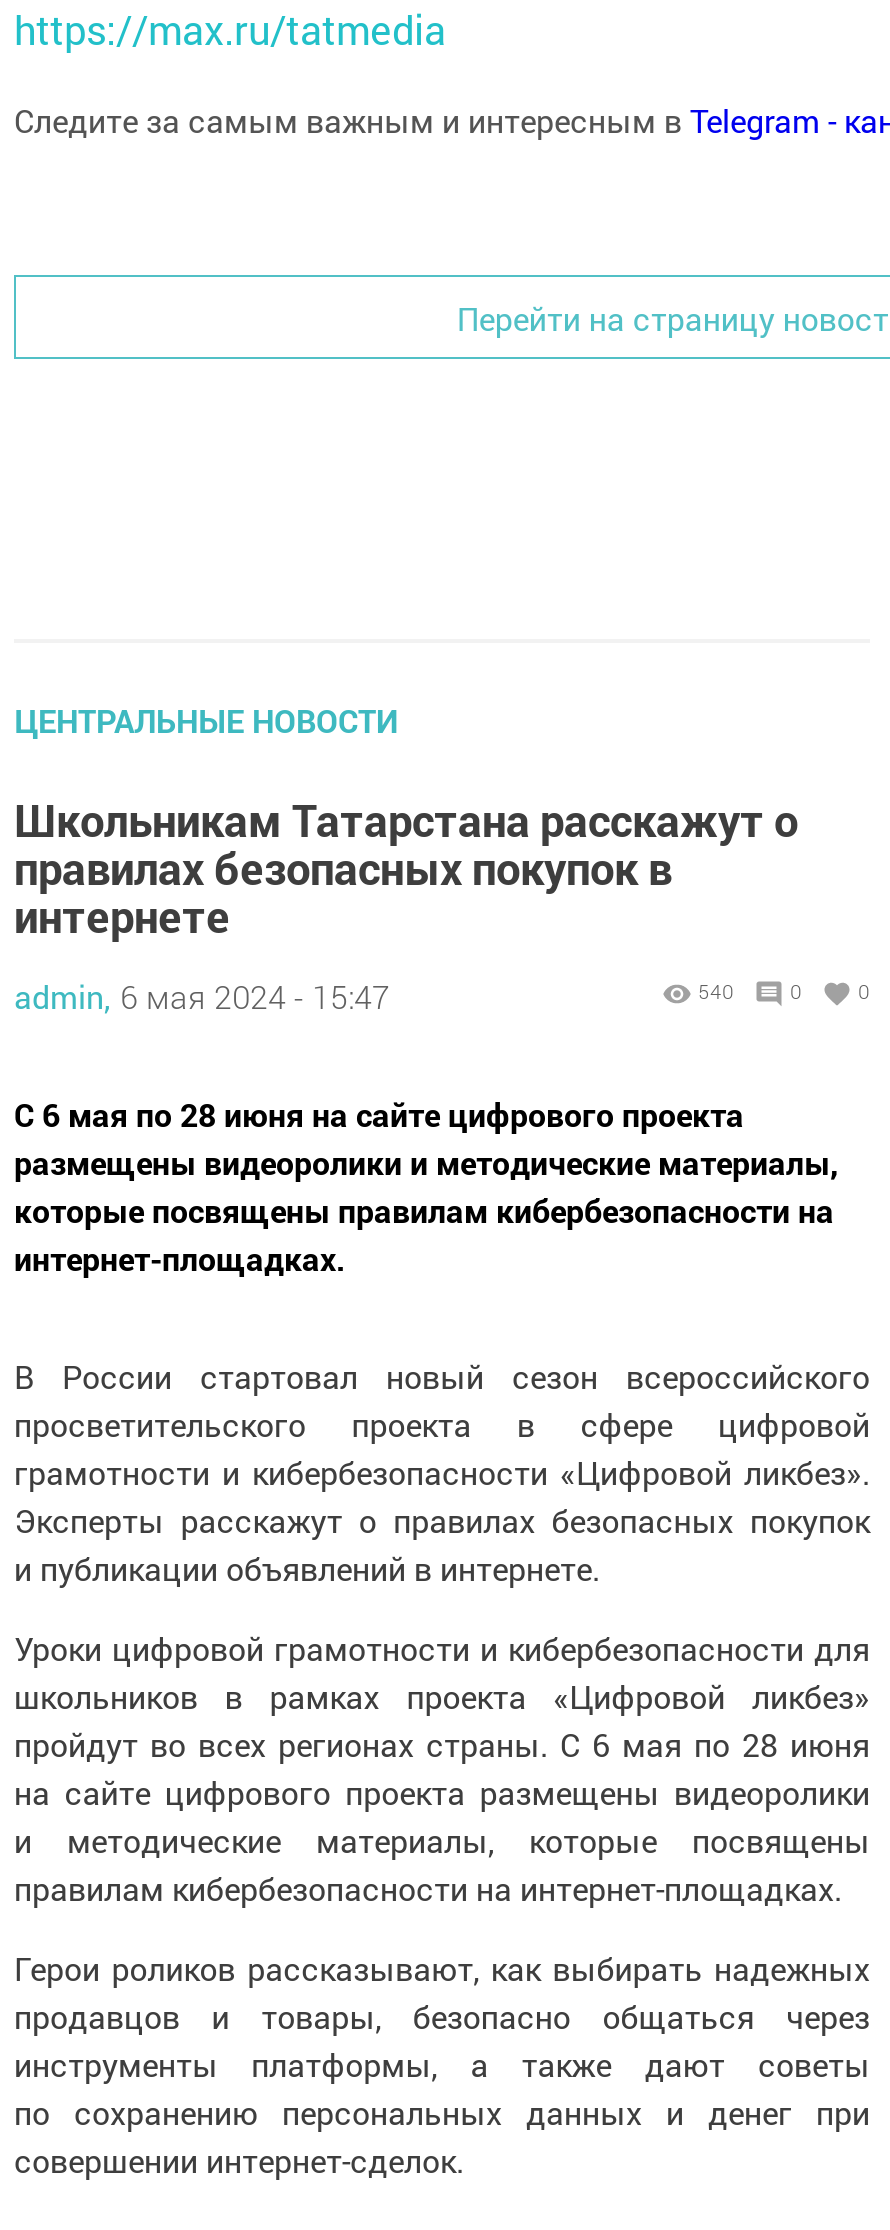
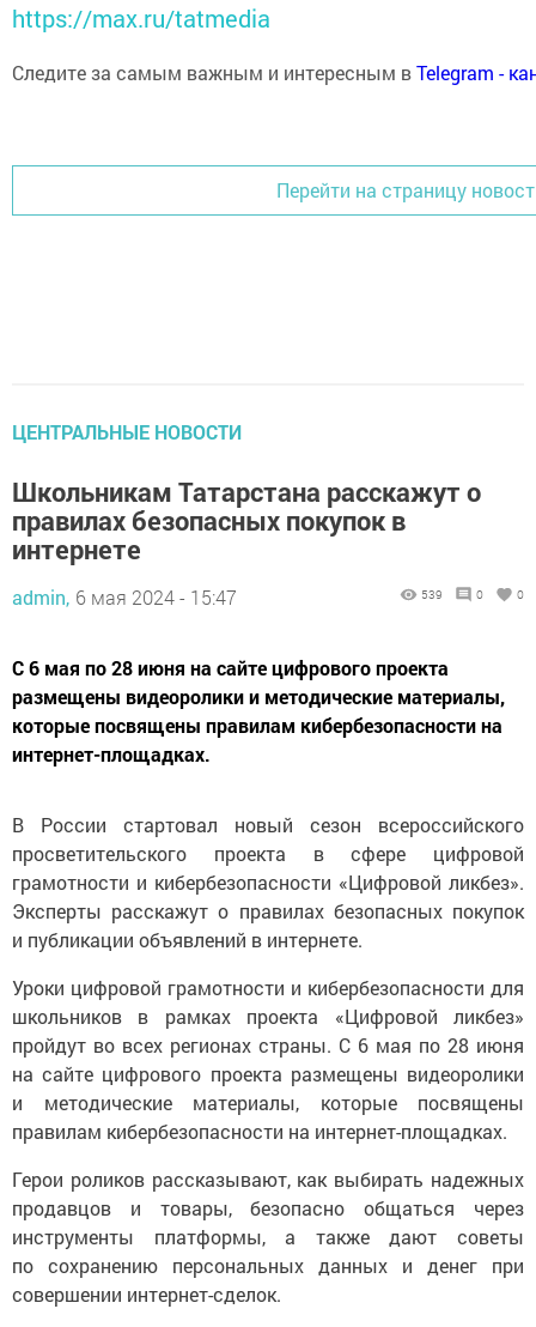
[698,979,734,1005] 540 -> [421,586,443,602] 539

